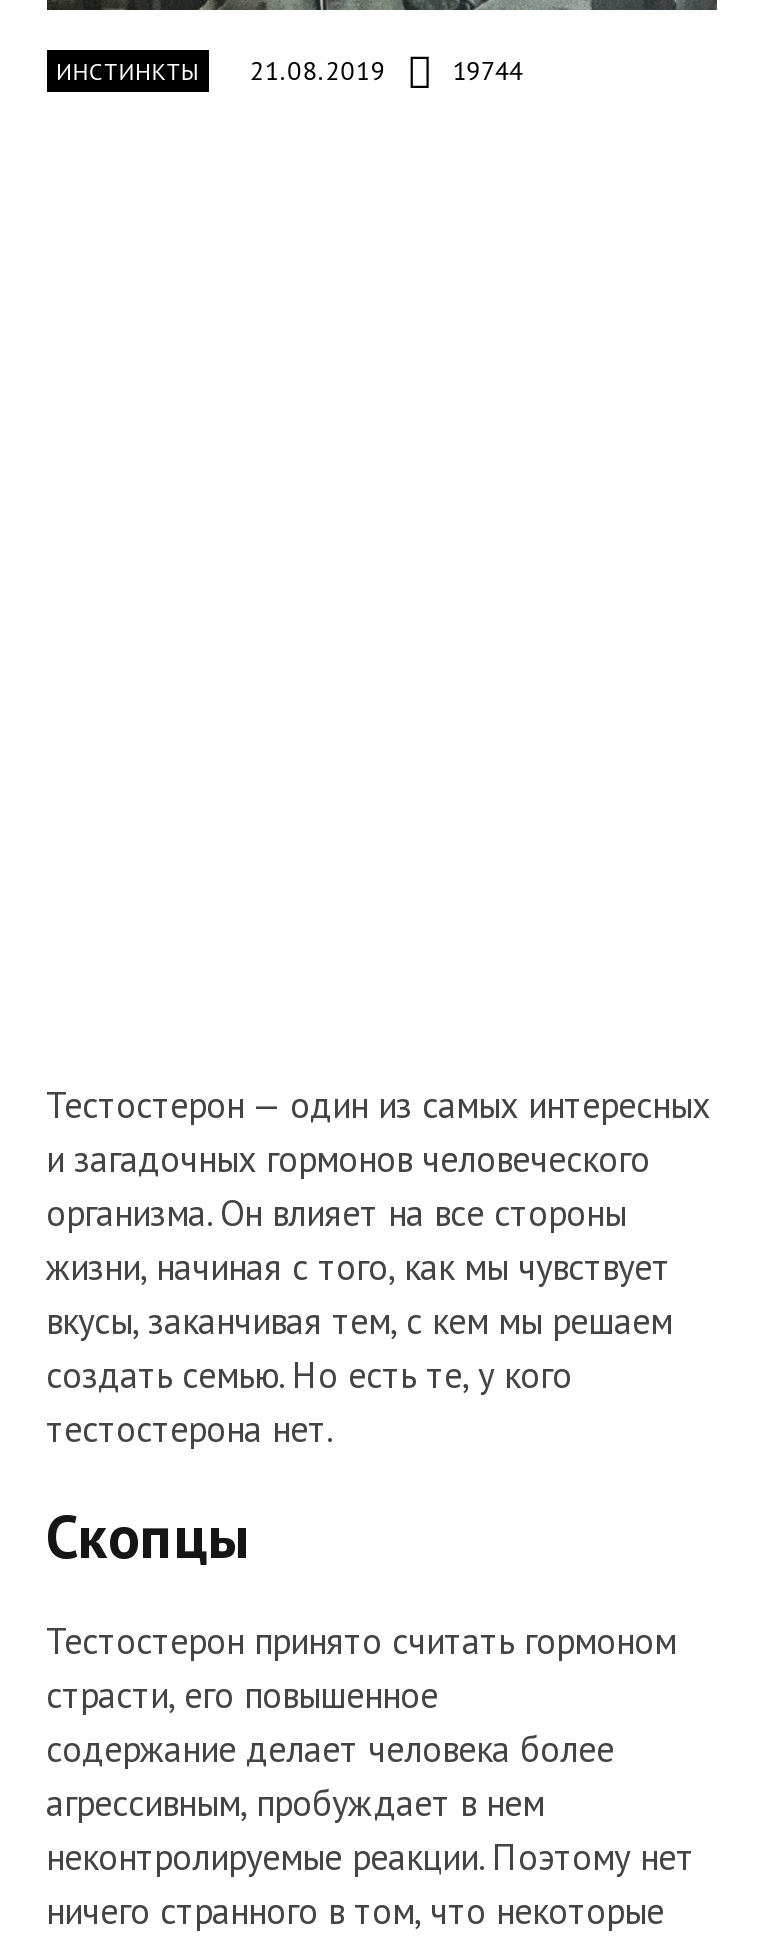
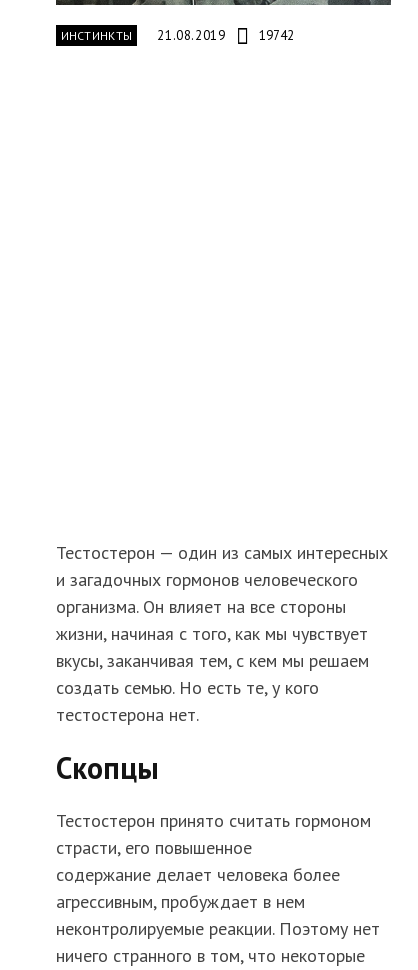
[56,55,522,89] ИНСТИНКТЫ 21.08.2019 19744 -> [60,27,294,44] ИНСТИНКТЫ 21.08.2019 19742

